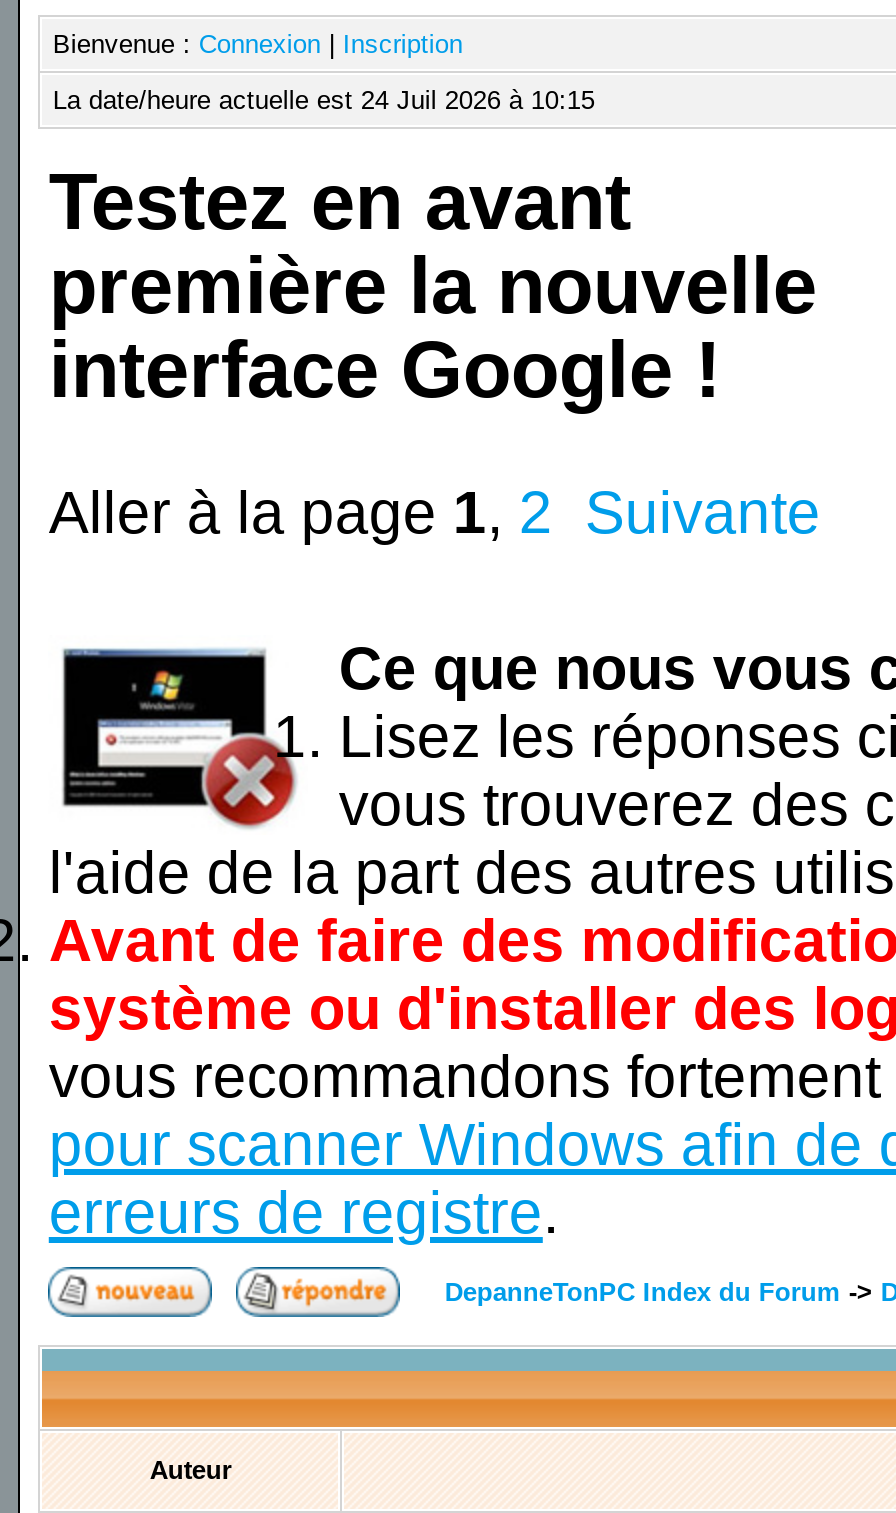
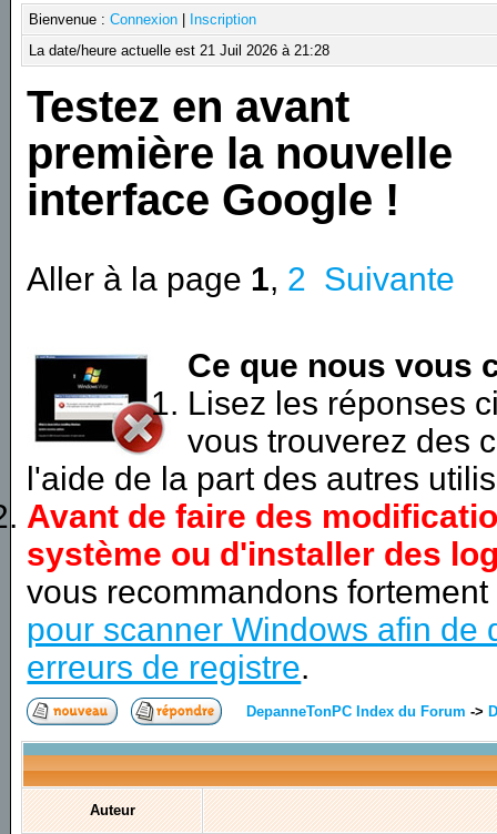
[53,85,595,115] La date/heure actuelle est 24 Juil 2026 à 10:15 -> [29,42,330,59] La date/heure actuelle est 21 Juil 2026 à 21:28

